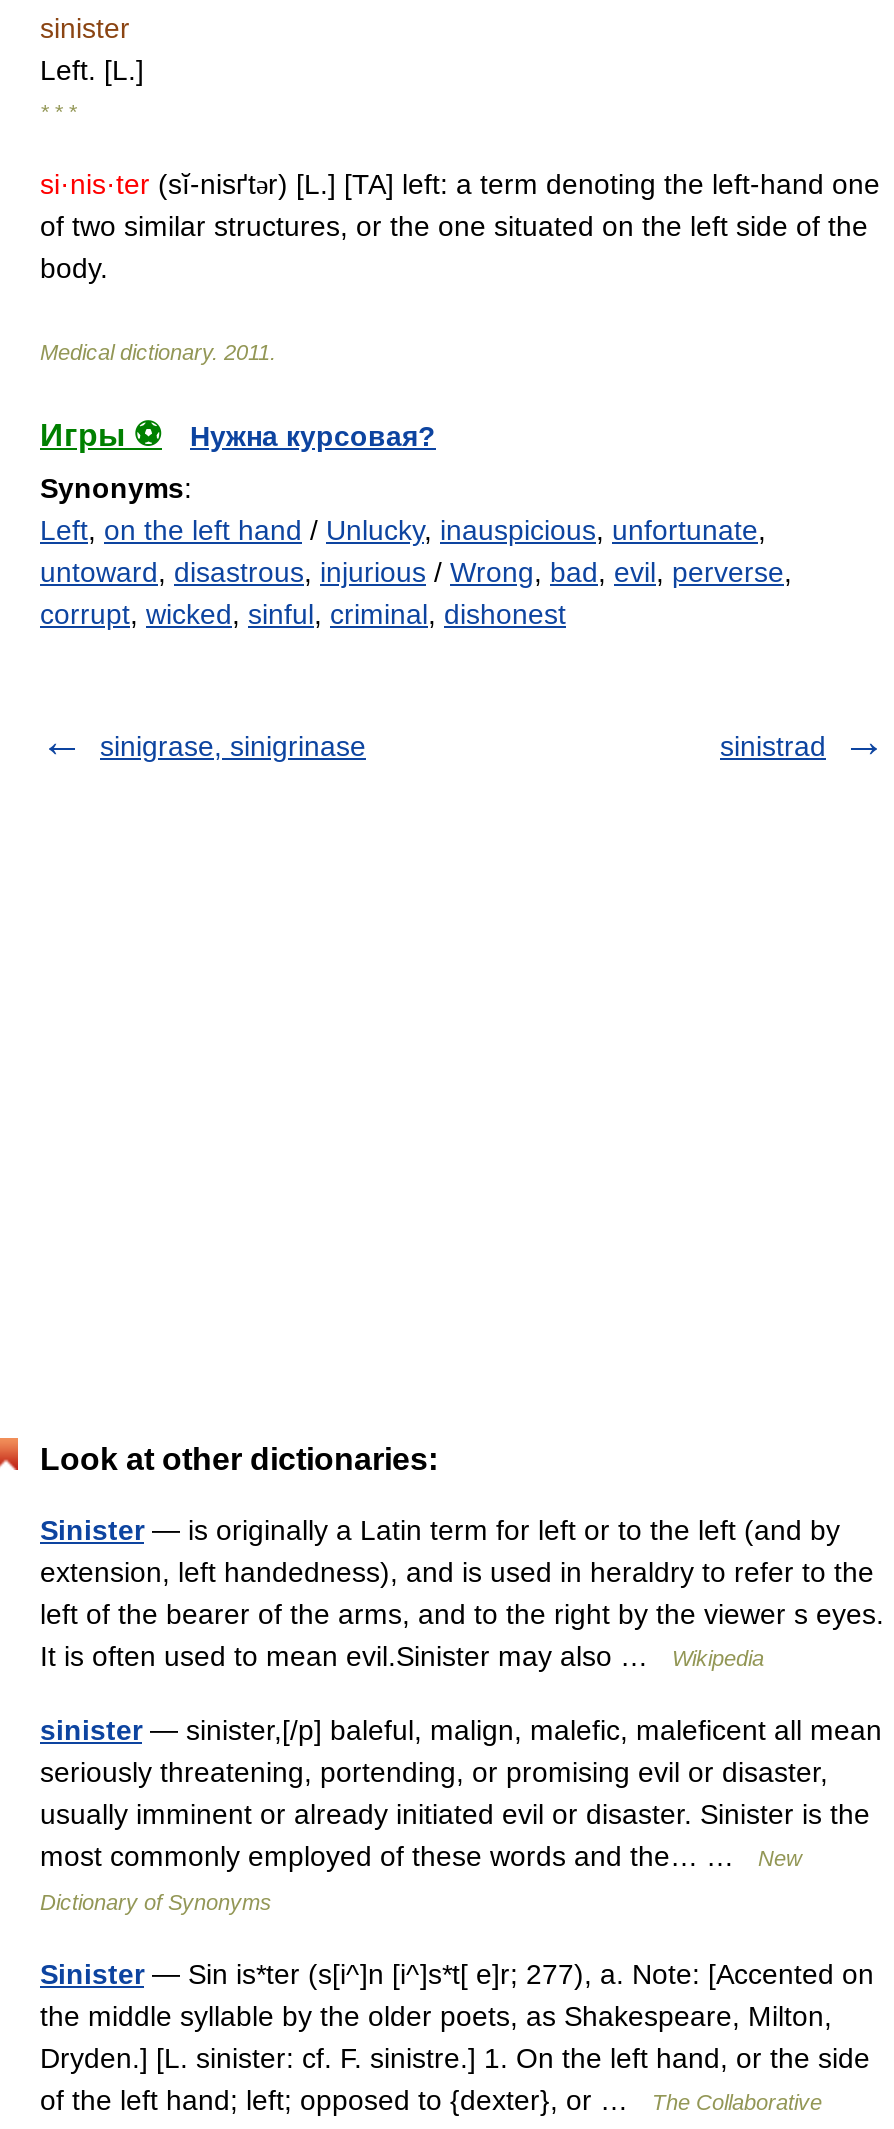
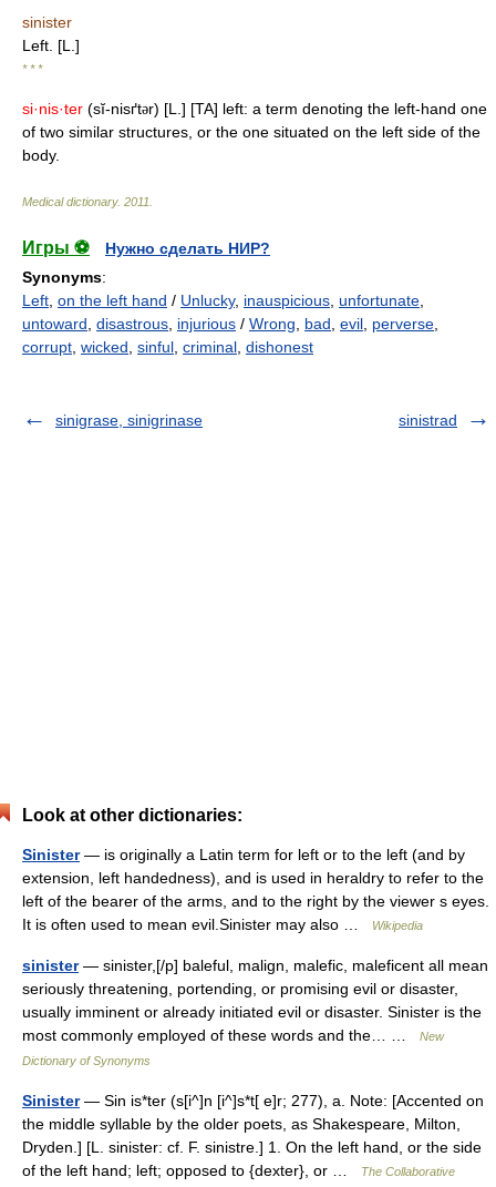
[190,420,436,452] Нужна курсовая? -> [105,239,270,257] Нужно сделать НИР?

